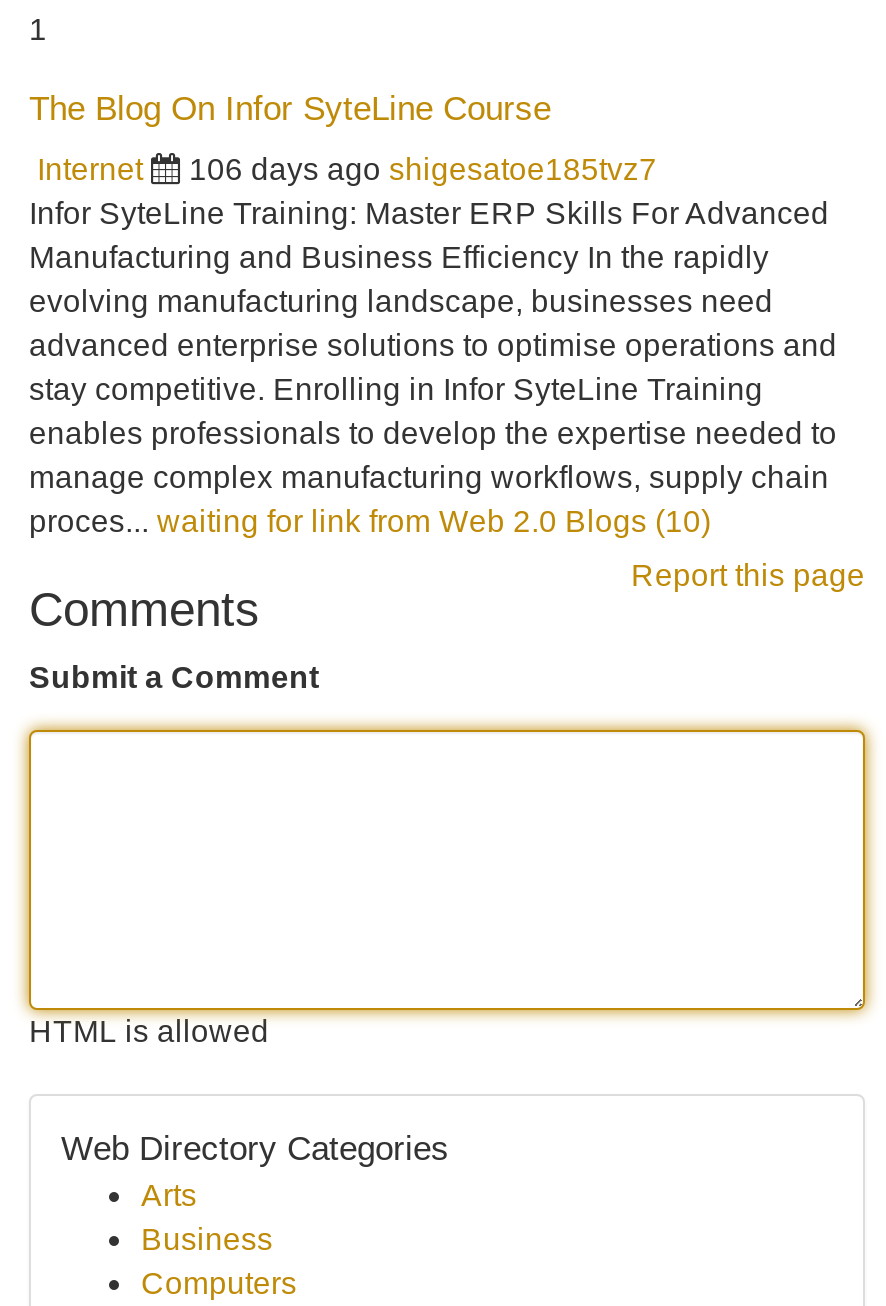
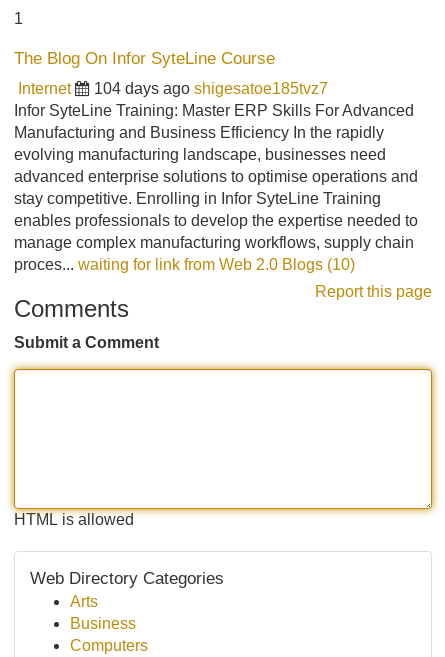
[189,152,657,186] 106 days ago shigesatoe185tvz7 -> [94,80,328,97] 104 days ago shigesatoe185tvz7

